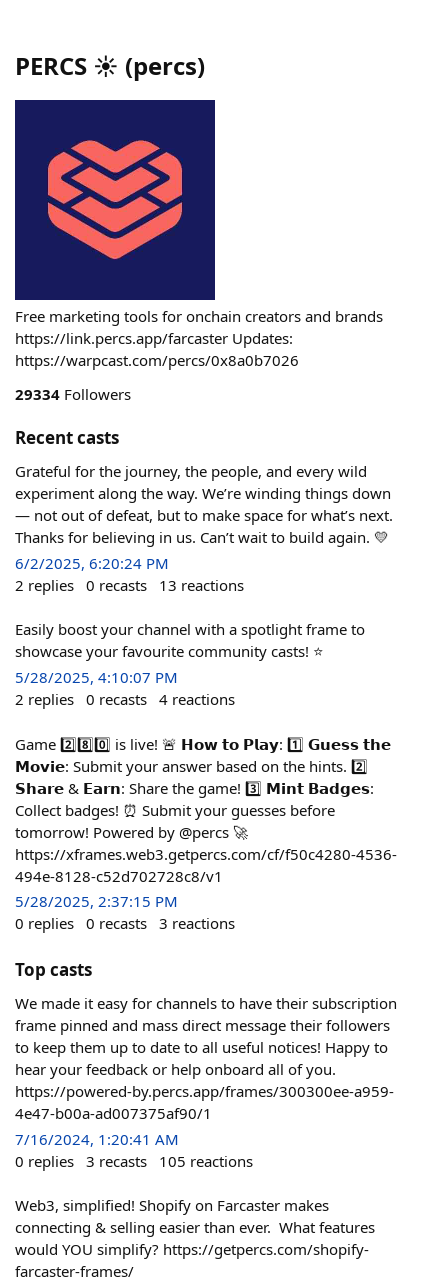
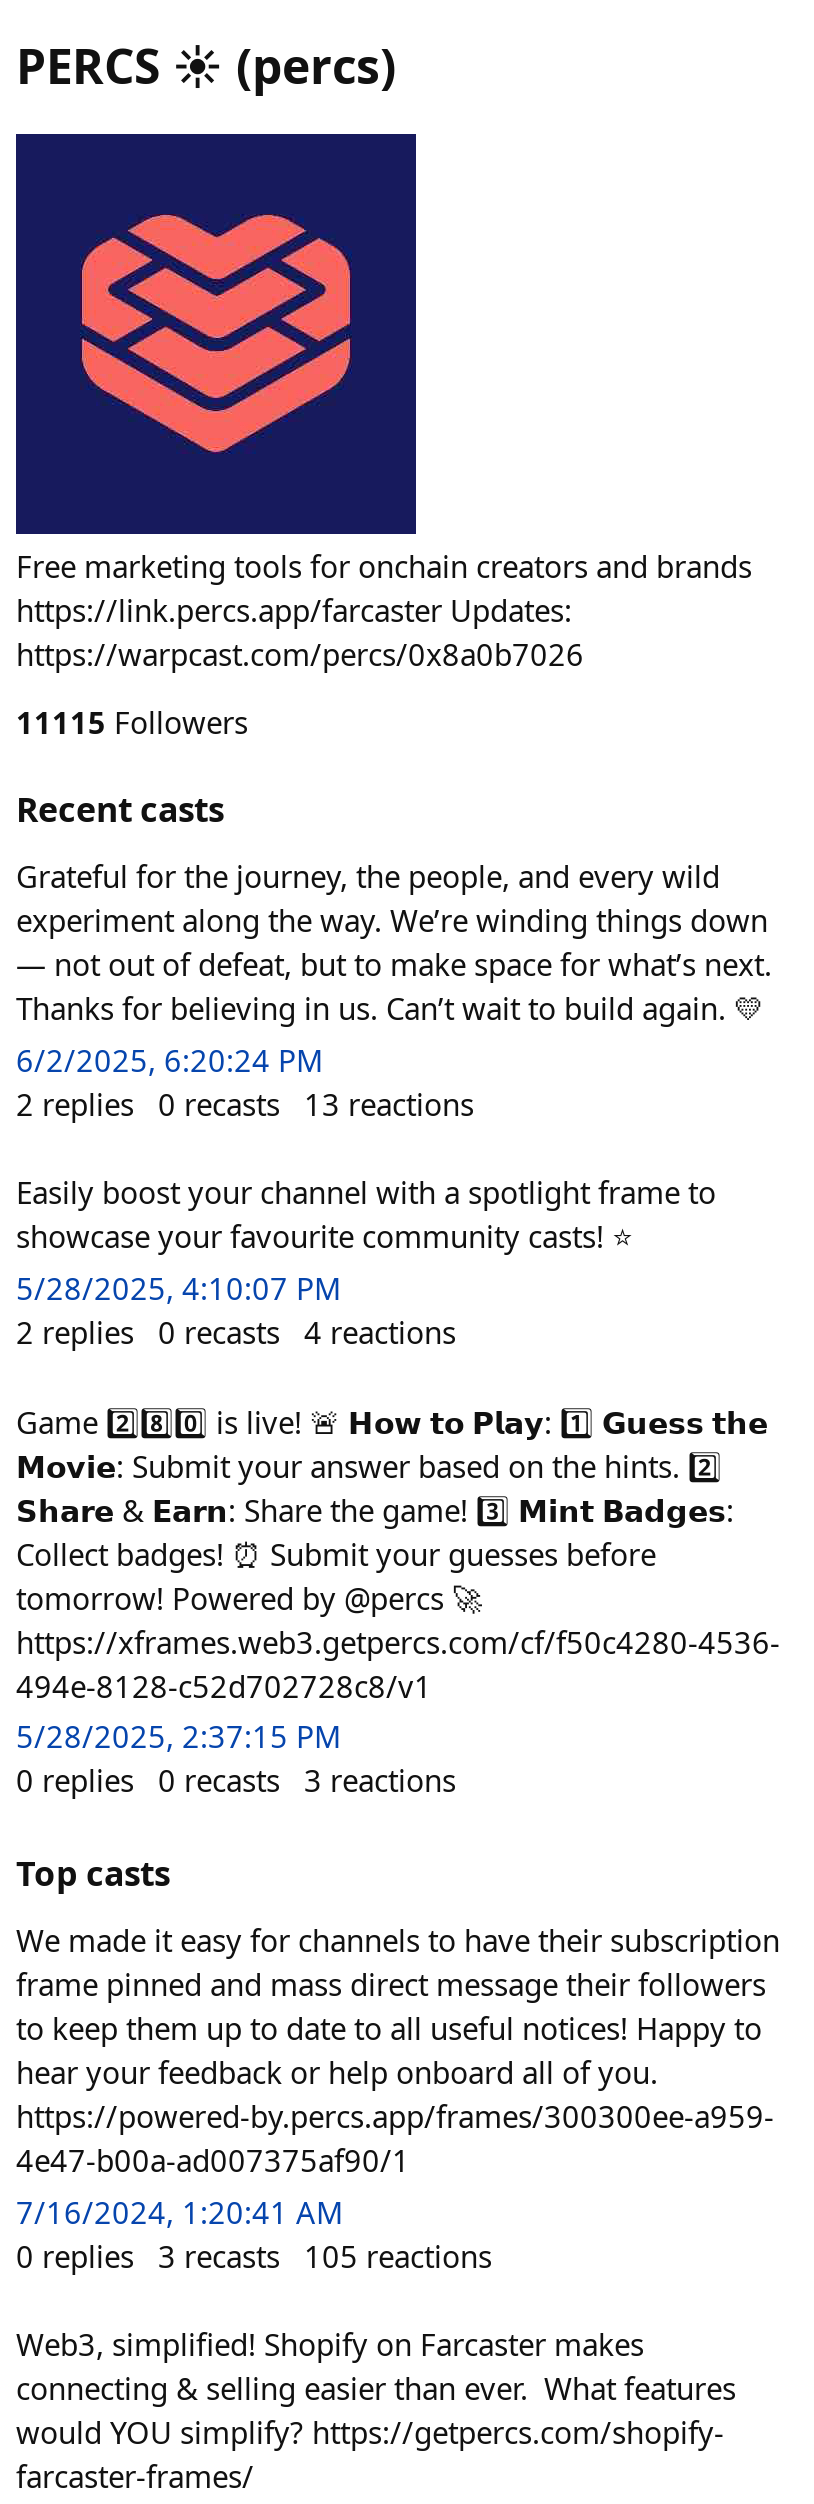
[15,384,131,404] 29334 Followers -> [16,702,248,742] 11115 Followers

